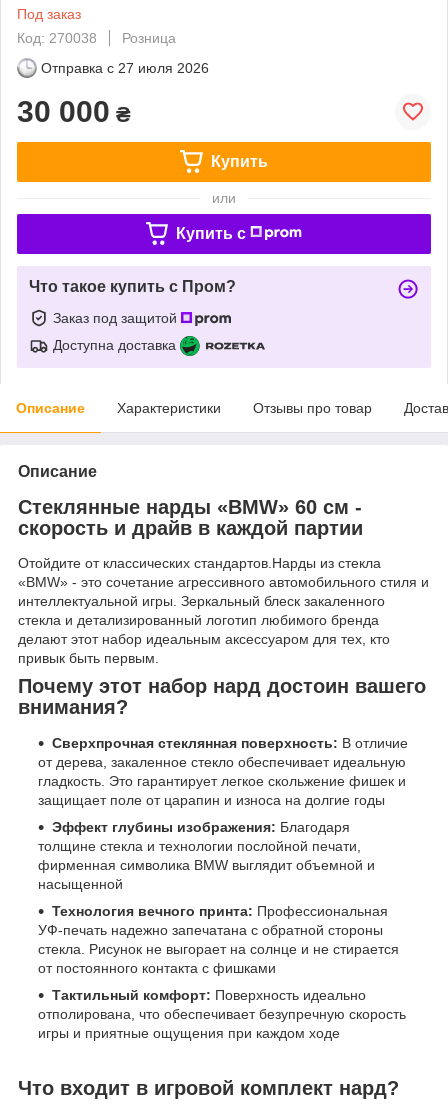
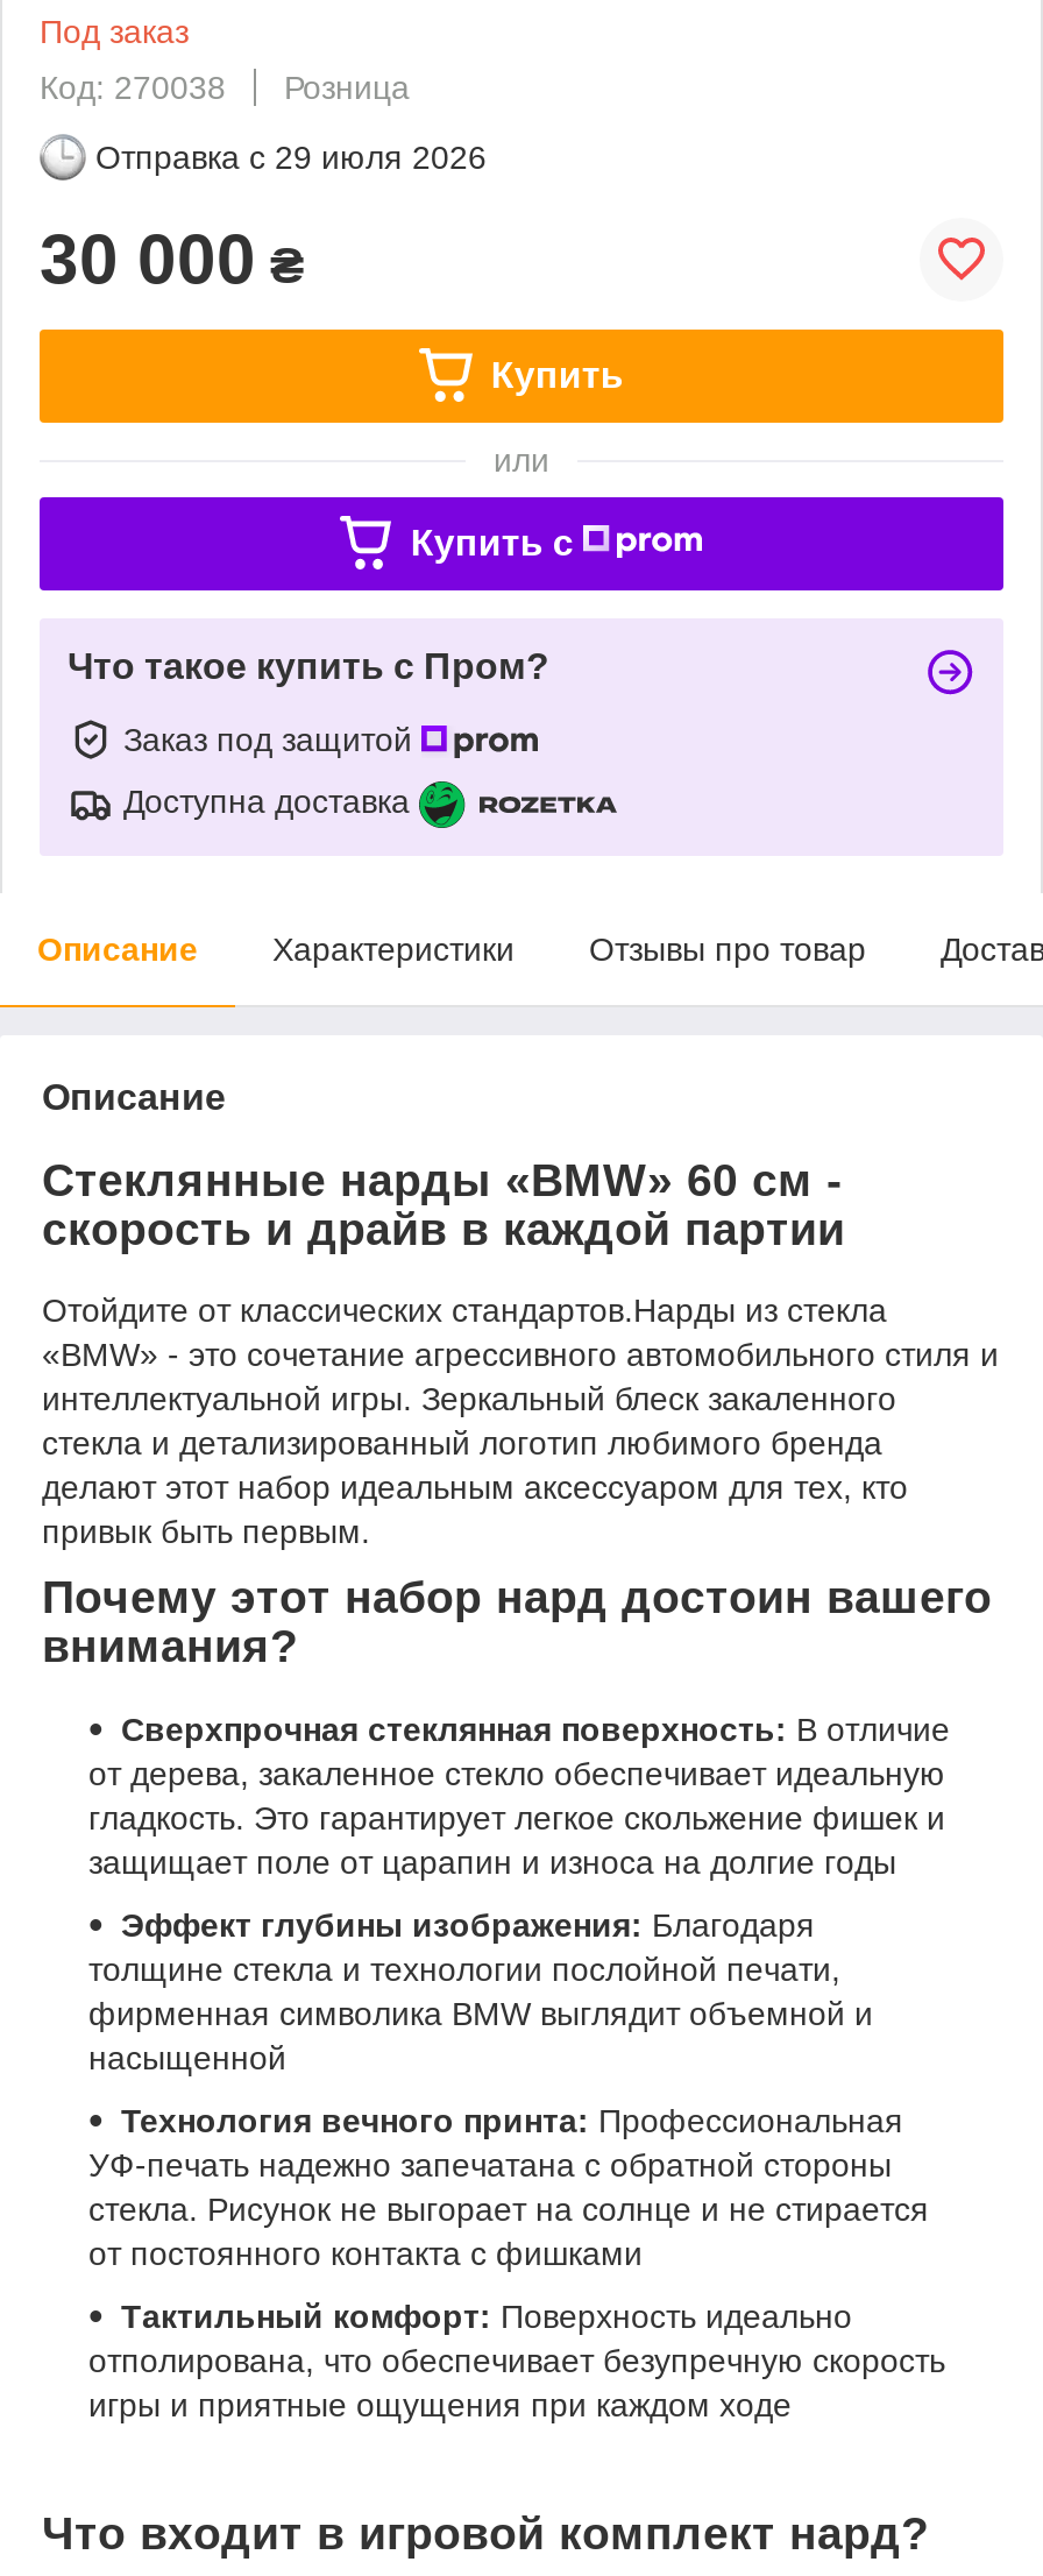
[41,60,209,76] Отправка с 27 июля 2026 -> [95,138,487,175] Отправка с 29 июля 2026

